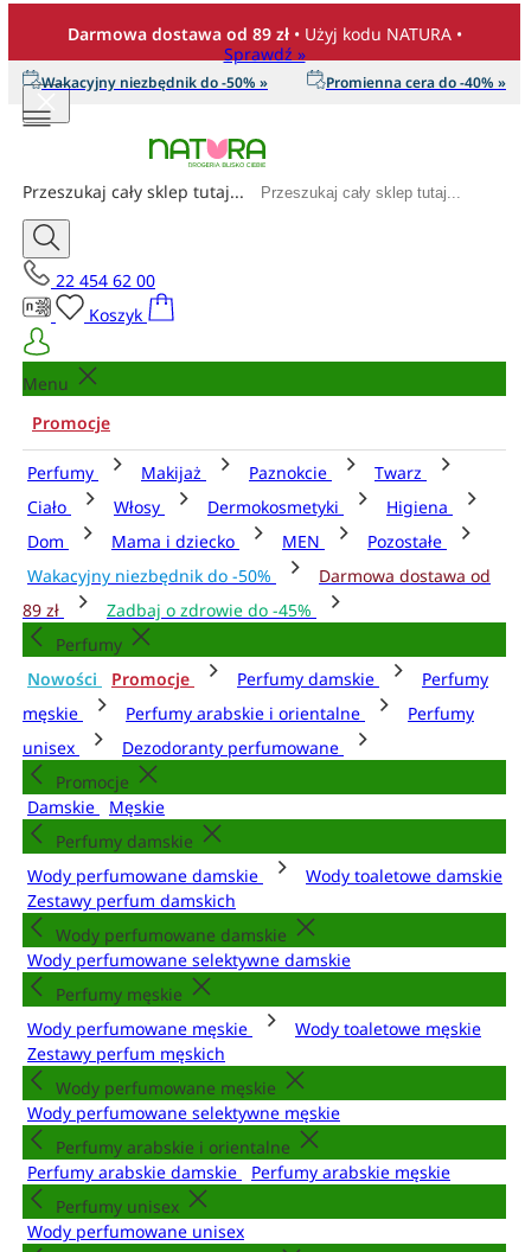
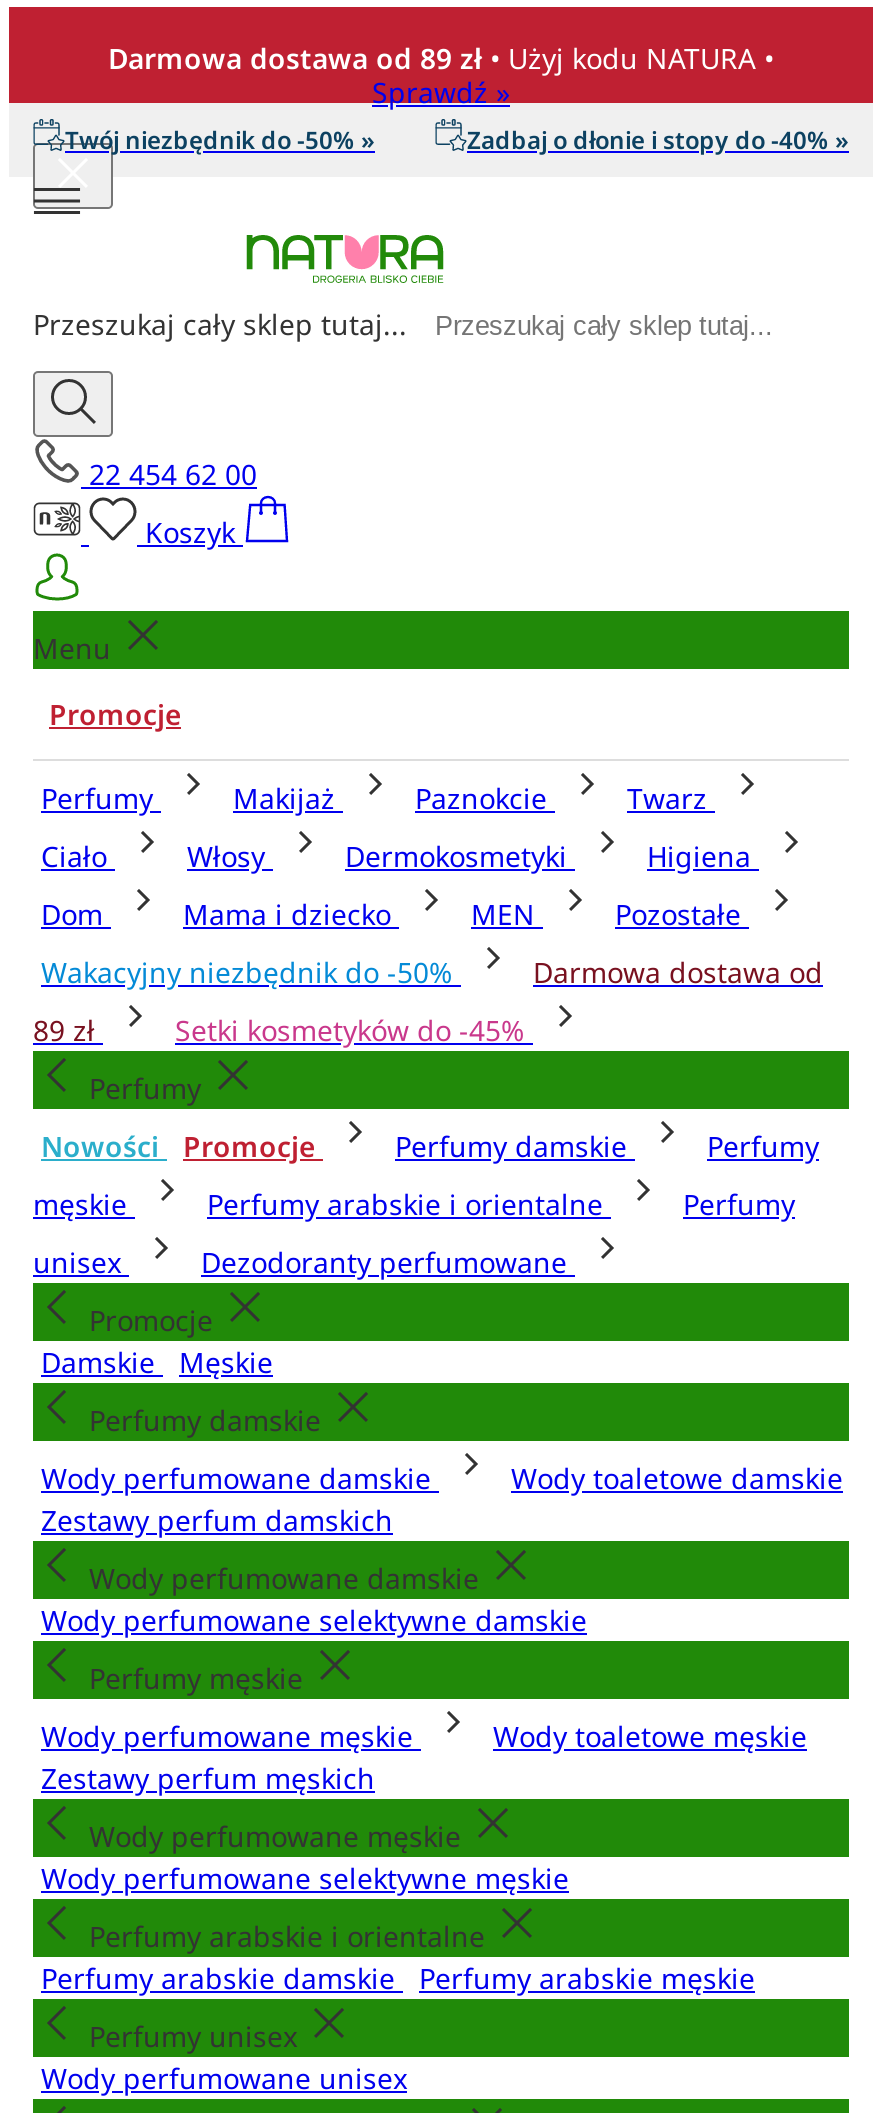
[41,72,506,92] Wakacyjny niezbędnik do -50% » | Promienna cera do -40% » -> [65,122,849,156] Twój niezbędnik do -50% » | Zadbaj o dłonie i stopy do -40% »
[107,599,316,621] Zadbaj o zdrowie do -45% -> [175,1011,533,1049] Setki kosmetyków do -45%

